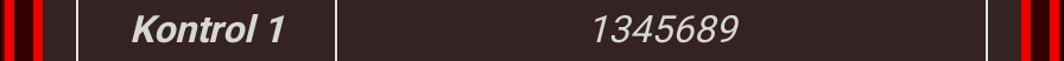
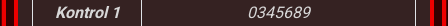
[587,7,736,52] 1345689 -> [247,3,310,22] 0345689

